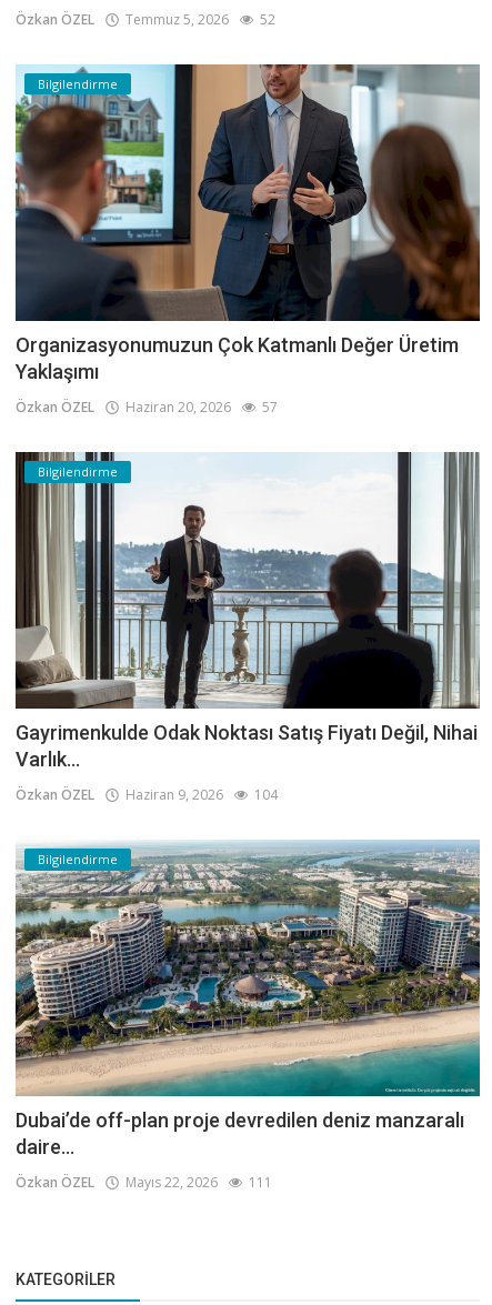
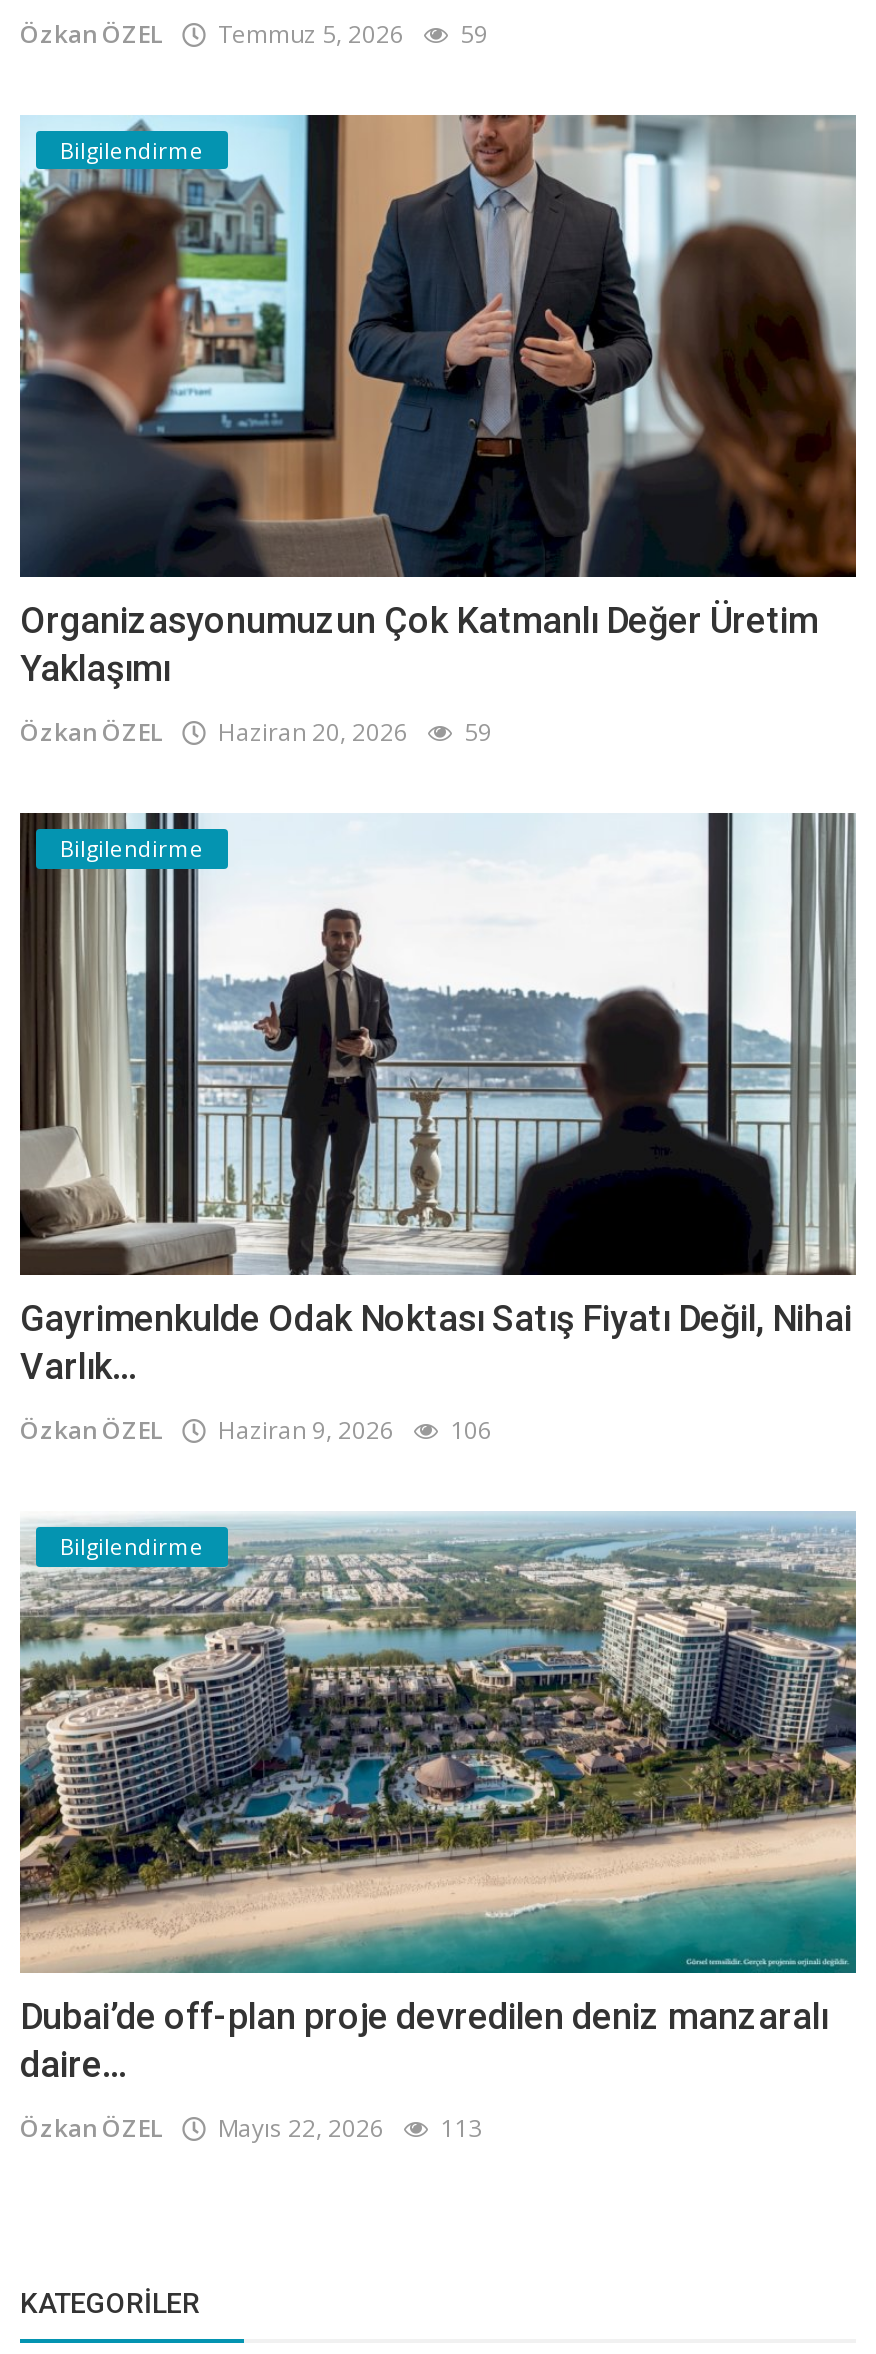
[16,10,275,28] Özkan ÖZEL Temmuz 5, 2026 52 -> [20,16,488,50] Özkan ÖZEL Temmuz 5, 2026 59
[16,397,278,416] Özkan ÖZEL Haziran 20, 2026 57 -> [20,715,492,749] Özkan ÖZEL Haziran 20, 2026 59
[16,785,278,804] Özkan ÖZEL Haziran 9, 2026 104 -> [20,1413,492,1447] Özkan ÖZEL Haziran 9, 2026 106
[16,1173,272,1192] Özkan ÖZEL Mayıs 22, 2026 111 -> [20,2112,482,2146] Özkan ÖZEL Mayıs 22, 2026 113

